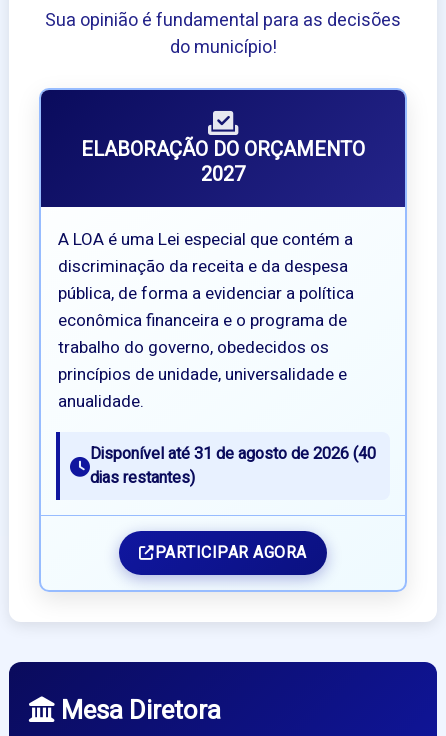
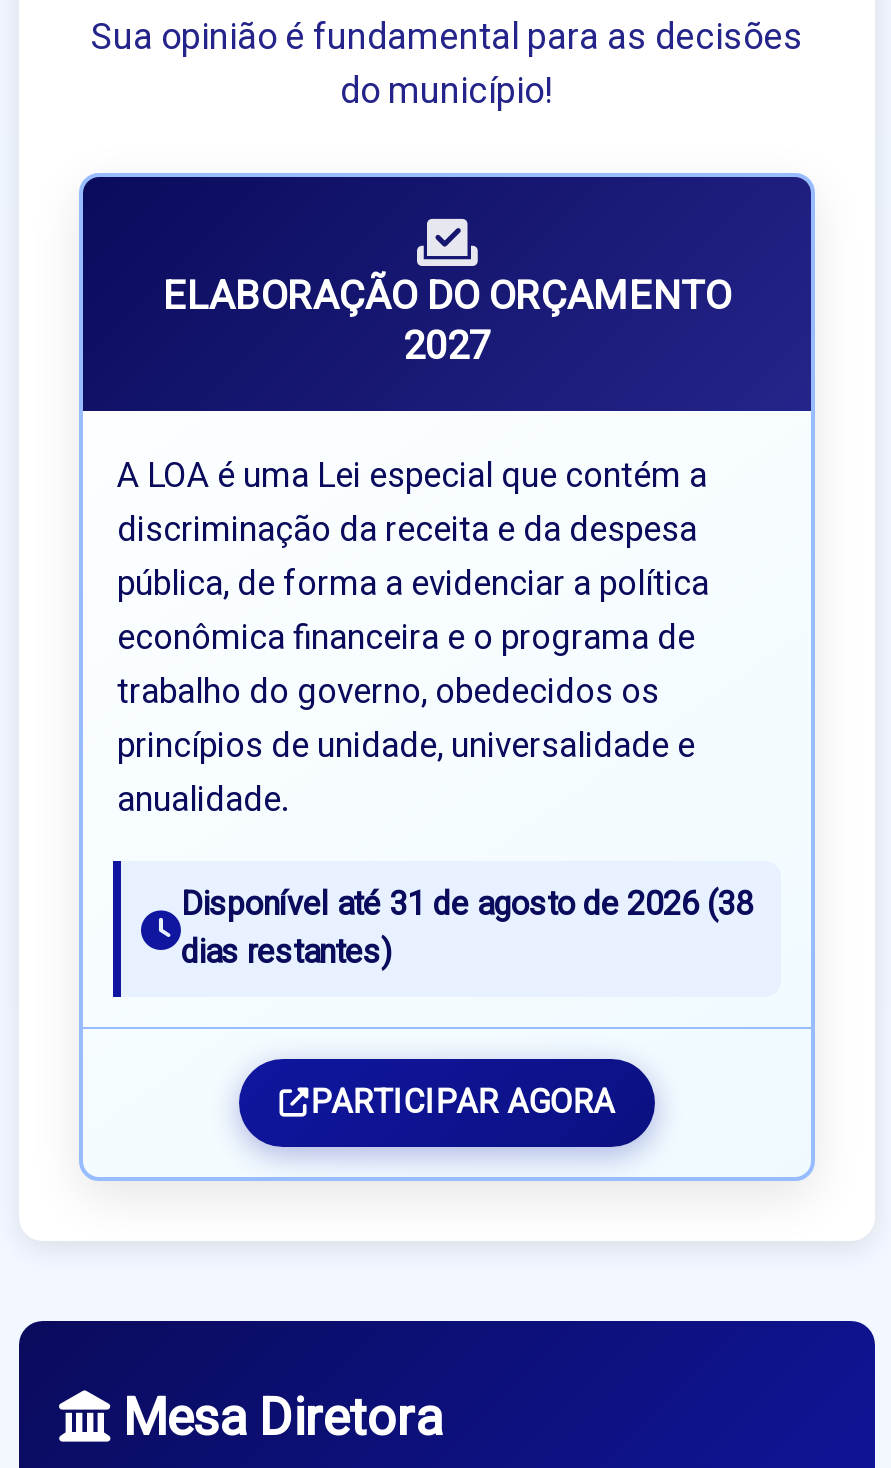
[90,442,376,466] Disponível até 31 de agosto de 2026 (40 -> [181,882,753,930] Disponível até 31 de agosto de 2026 (38

